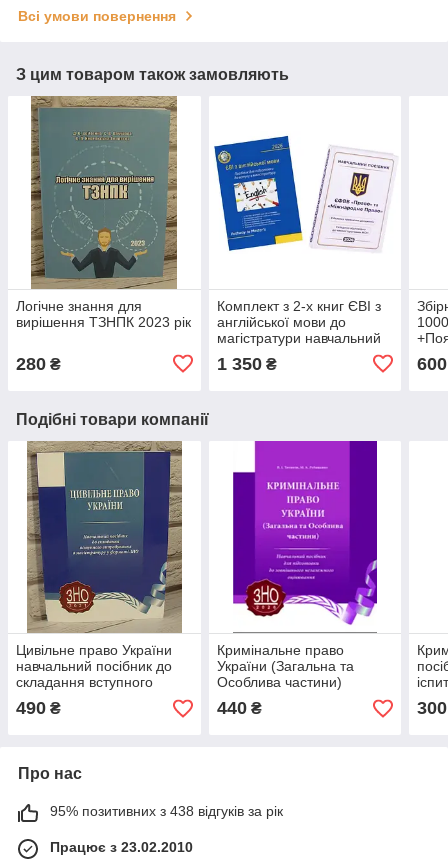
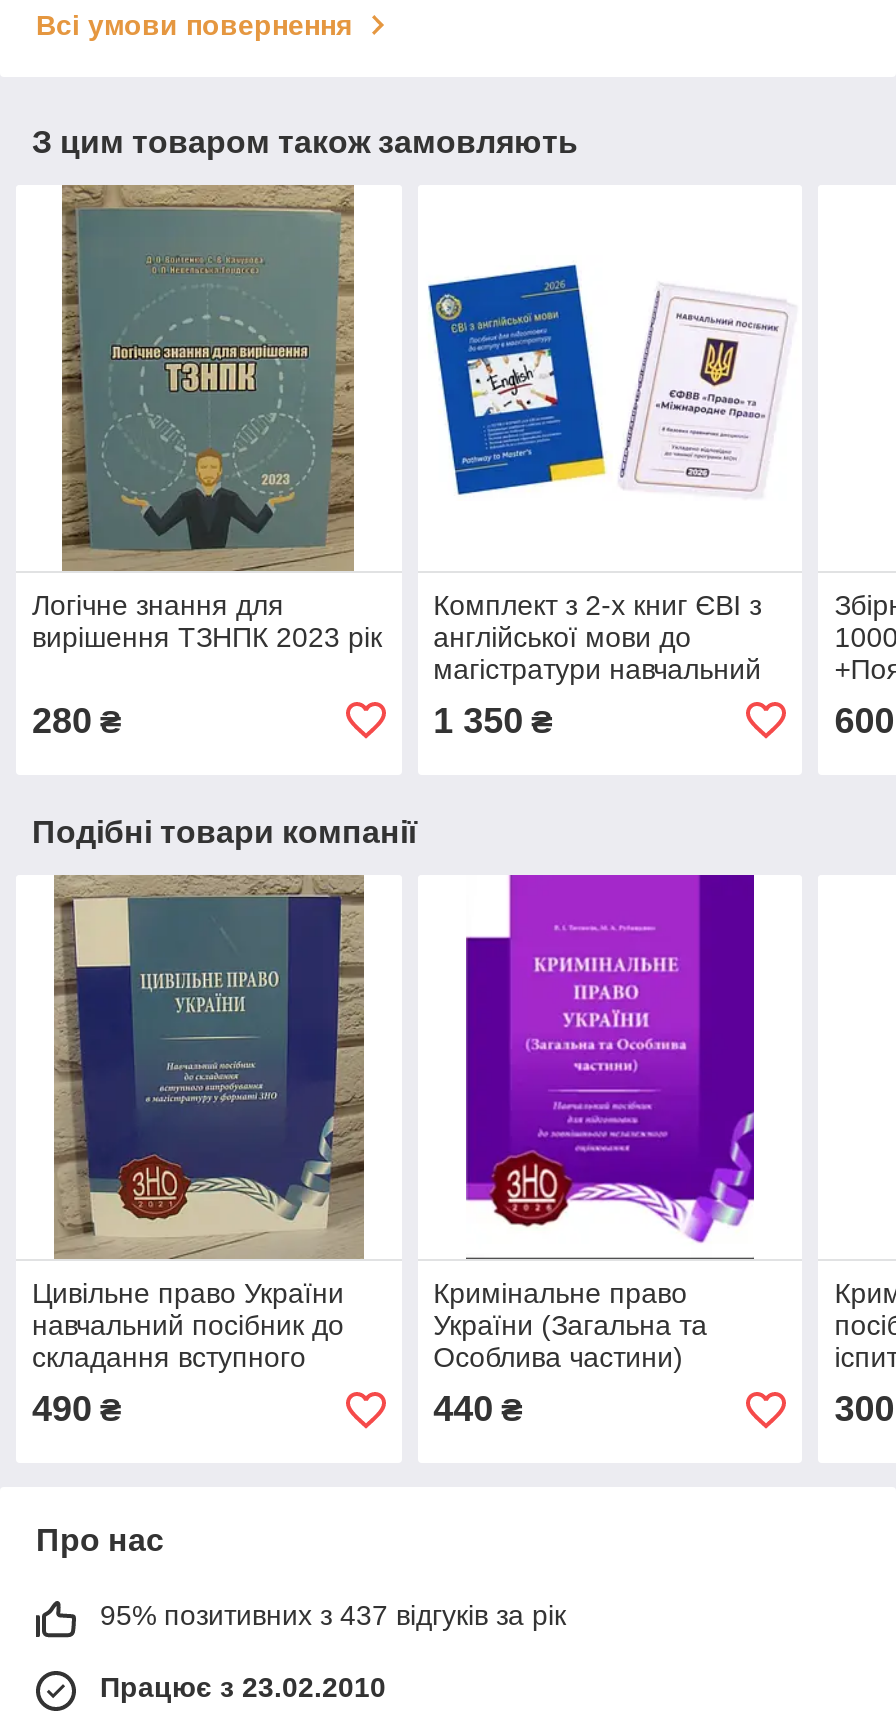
[50,803,283,819] 95% позитивних з 438 відгуків за рік -> [100,1600,566,1632] 95% позитивних з 437 відгуків за рік

